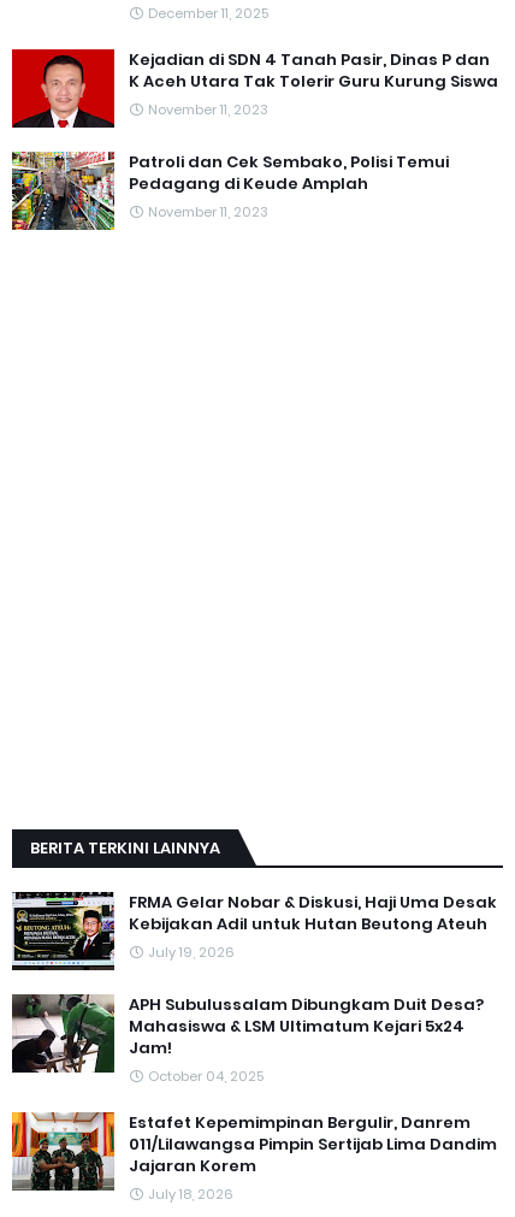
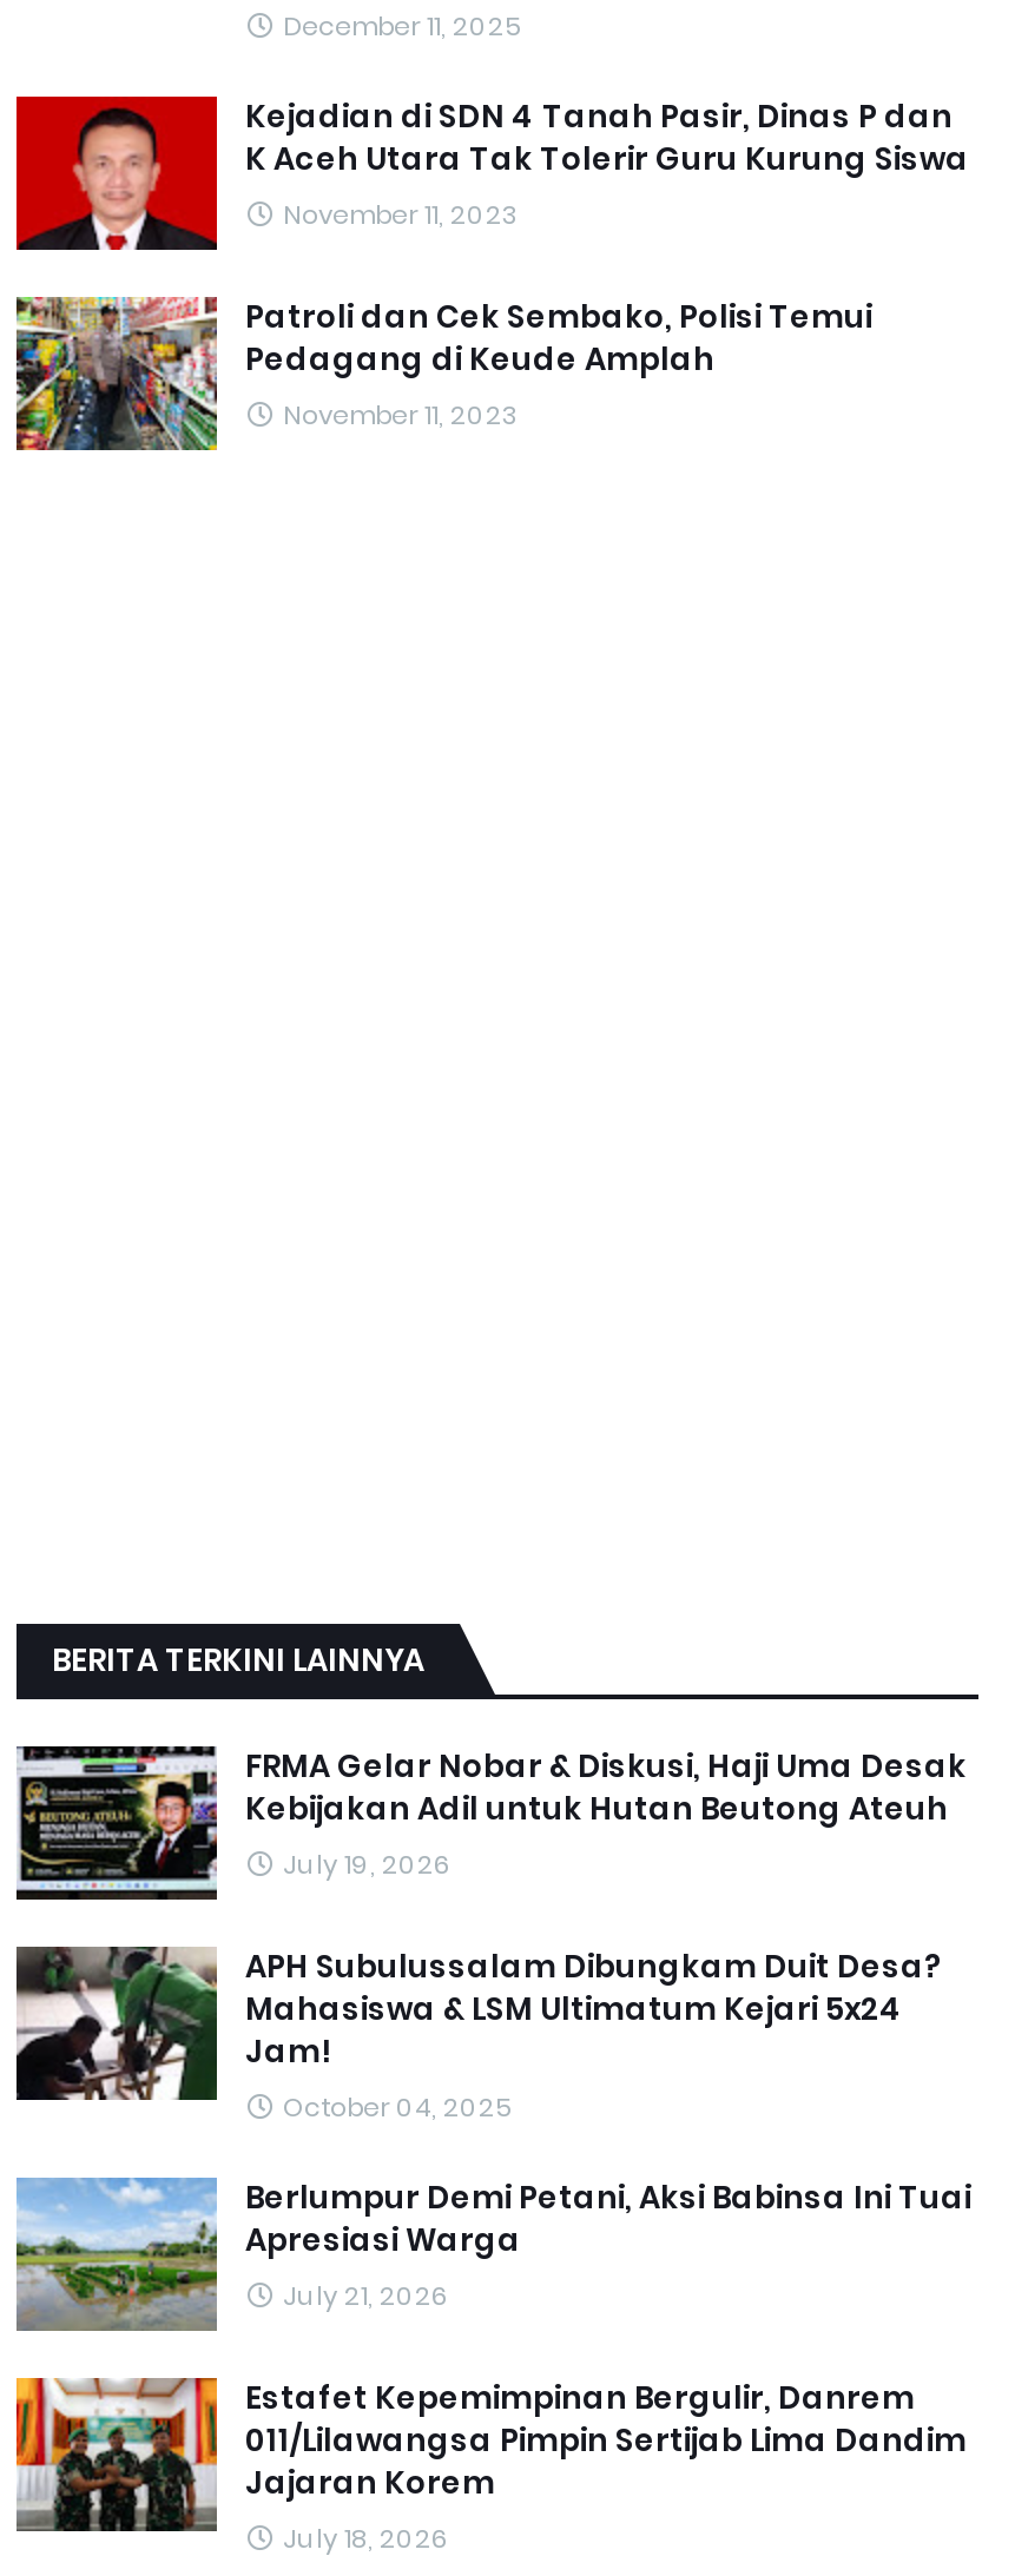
none -> [17,2175,971,2333] [image] | Berlumpur Demi Petani, Aksi Babinsa Ini Tuai | Apresiasi Warga | July 21, 2026

